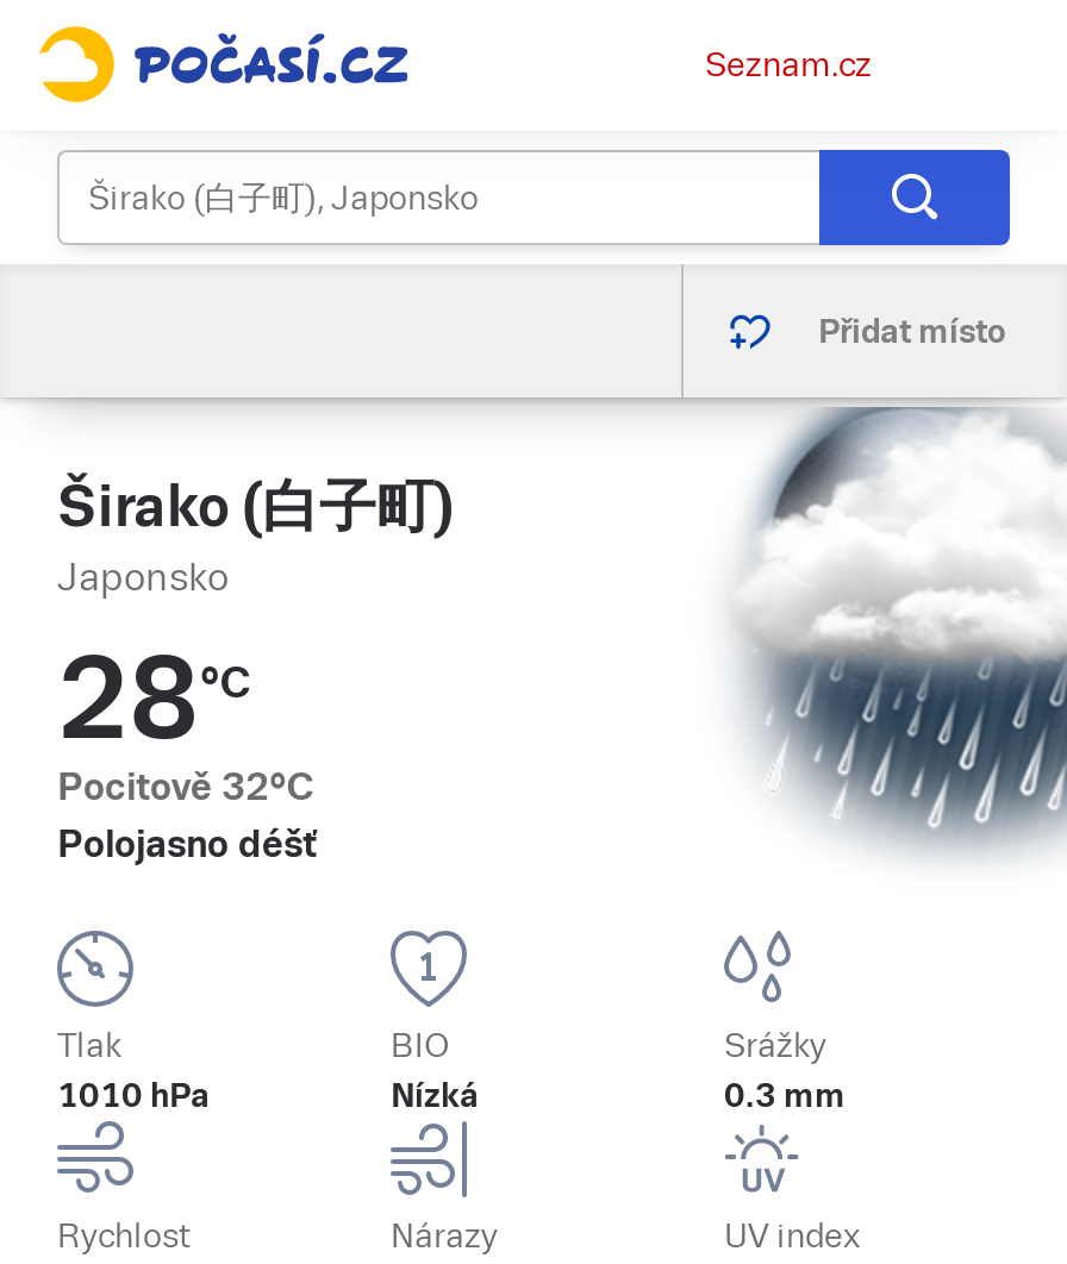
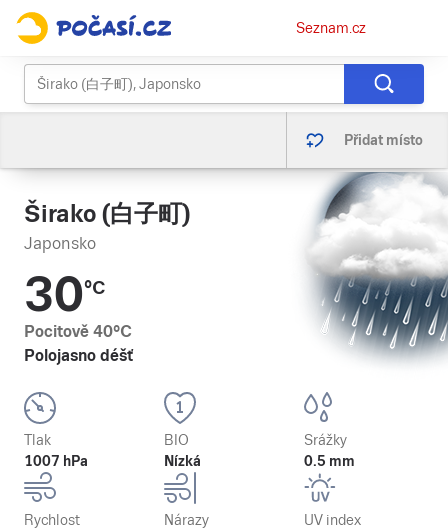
[57,633,250,764] 28°C -> [24,267,105,322] 30°C
[57,764,314,809] Pocitově 32°C -> [24,322,132,341] Pocitově 40°C
[57,1076,210,1114] 1010 hPa -> [24,453,88,469] 1007 hPa
[724,1076,846,1114] 0.3 mm -> [304,453,355,469] 0.5 mm

